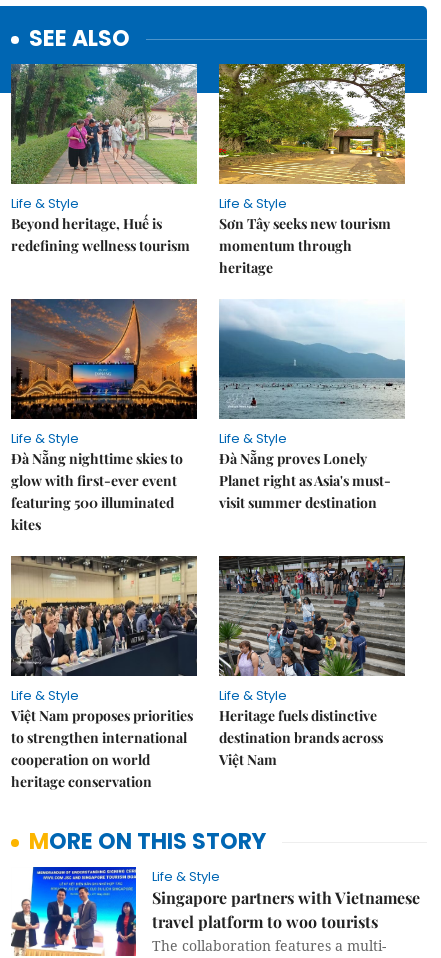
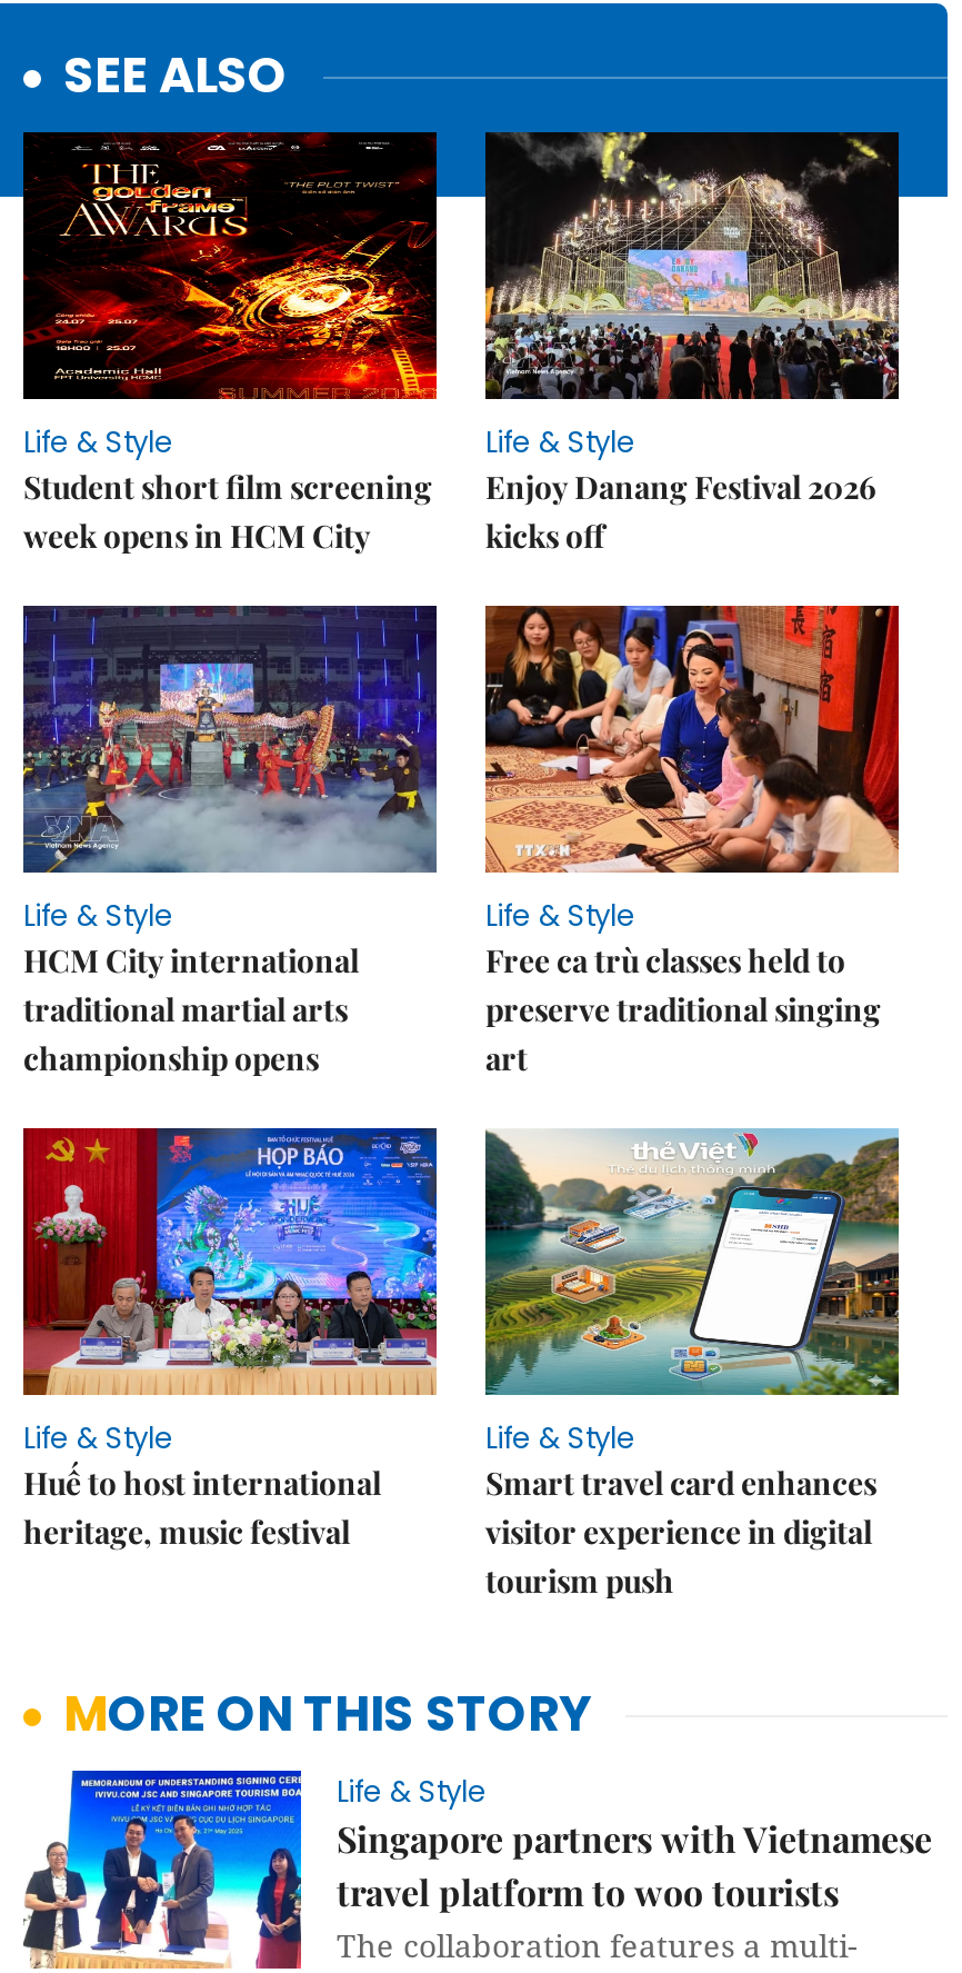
[10,63,198,255] [image] | Beyond heritage, Huế is | redefining wellness tourism -> [21,130,439,557] [image] | Student short film screening | week opens in HCM City
[218,63,406,277] [image] | Sơn Tây seeks new tourism | momentum through | heritage -> [483,130,901,557] [image] | Enjoy Danang Festival 2026 | kicks off
[10,298,198,534] [image] | Đà Nẵng nighttime skies to | glow with first-ever event | featuring 500 illuminated | kites -> [23,604,439,1079] [image] | HCM City international | traditional martial arts | championship opens
[218,299,406,512] [image] | Đà Nẵng proves Lonely | Planet right as Asia's must- | visit summer destination -> [483,604,901,1079] [image] | Free ca trù classes held to | preserve traditional singing | art
[10,555,198,791] [image] | Việt Nam proposes priorities | to strengthen international | cooperation on world | heritage conservation -> [21,1126,439,1553] [image] | Huế to host international | heritage, music festival
[219,555,406,769] [image] | Heritage fuels distinctive | destination brands across | Việt Nam -> [485,1128,901,1602] [image] | Smart travel card enhances | visitor experience in digital | tourism push

